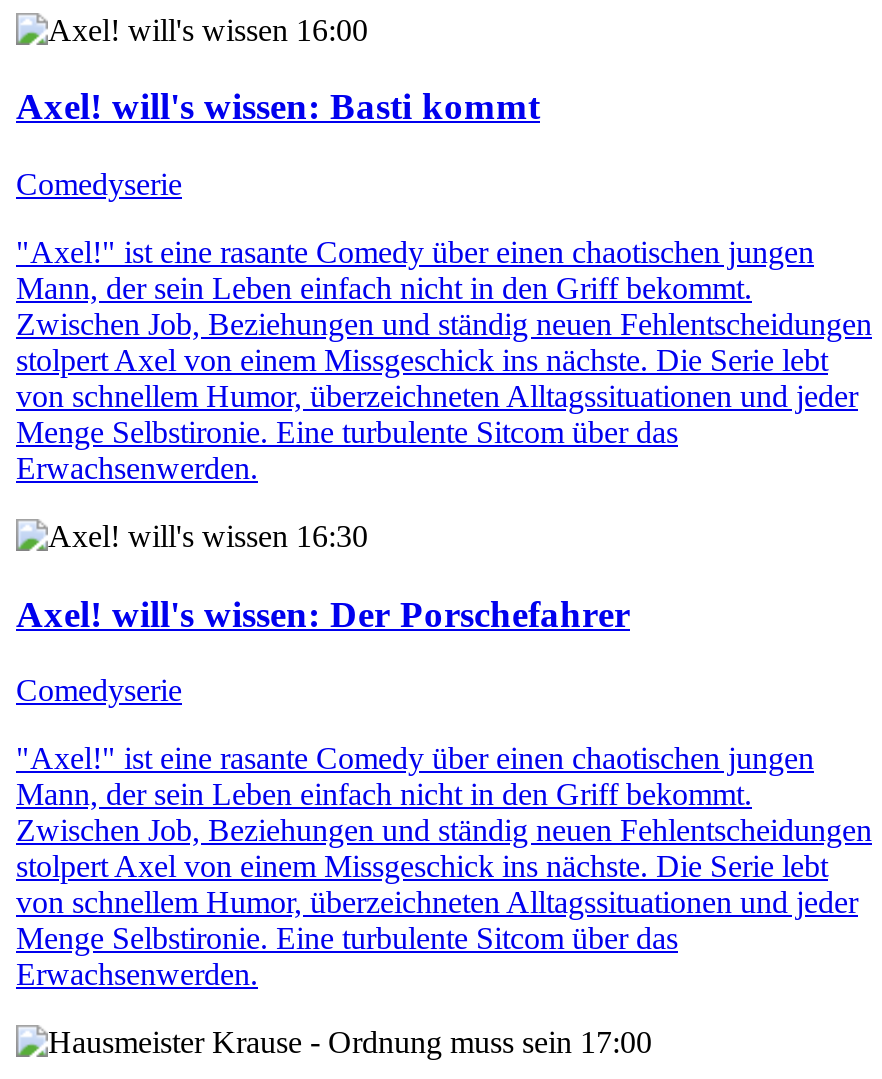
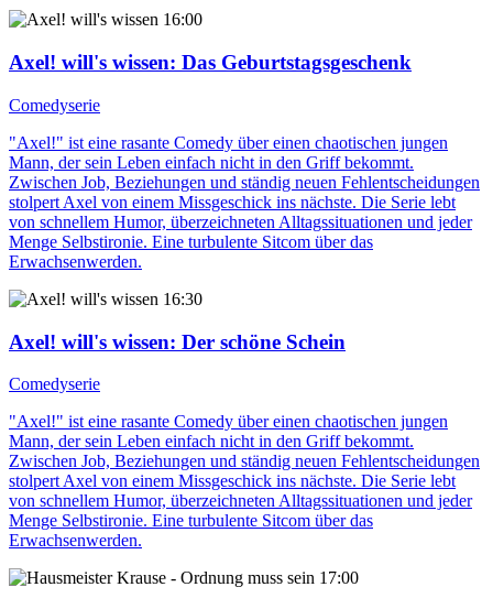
[16,85,540,127] Axel! will's wissen: Basti kommt -> [9,51,412,74] Axel! will's wissen: Das Geburtstagsgeschenk
[16,592,630,634] Axel! will's wissen: Der Porschefahrer -> [9,330,346,353] Axel! will's wissen: Der schöne Schein

